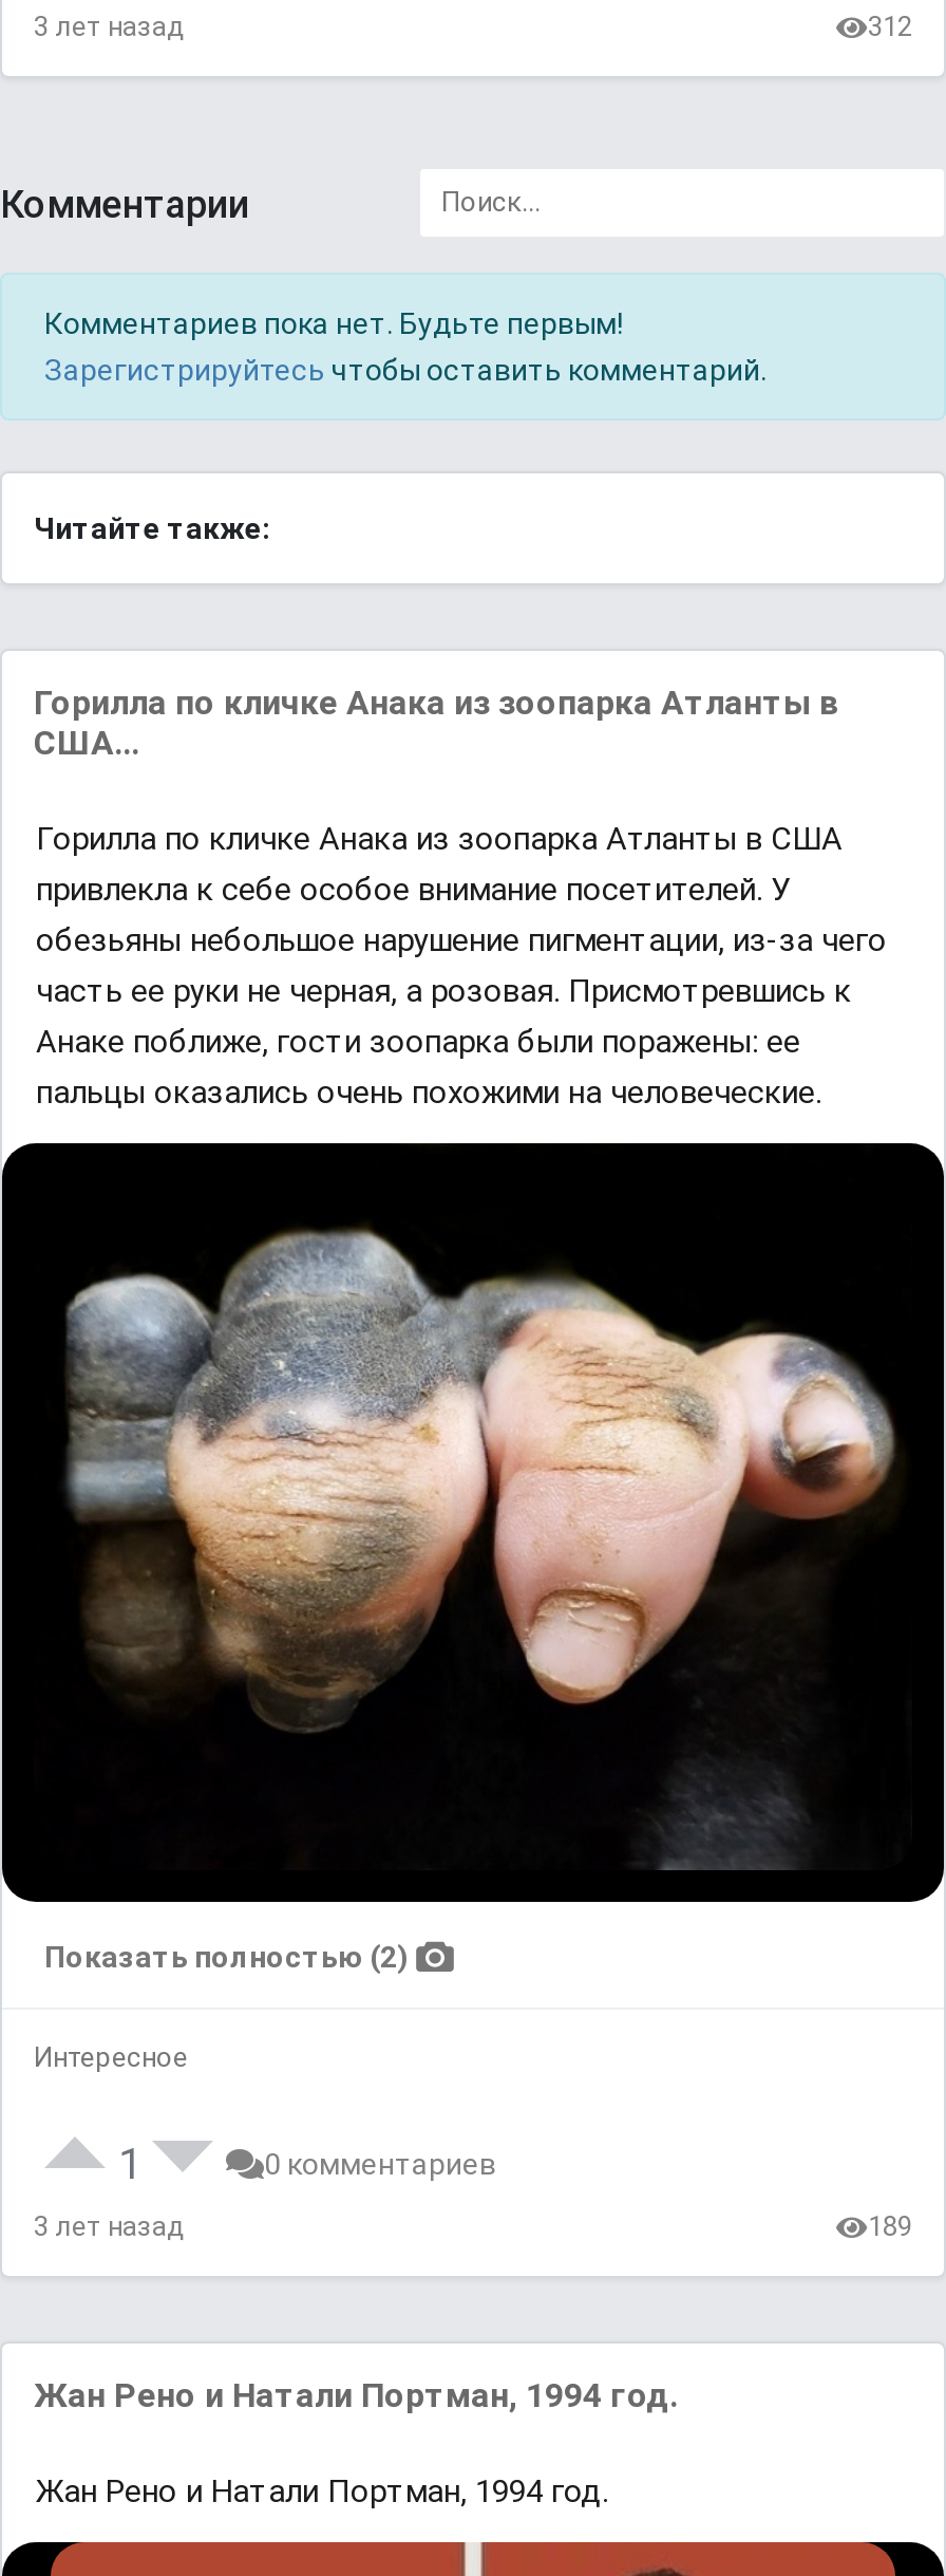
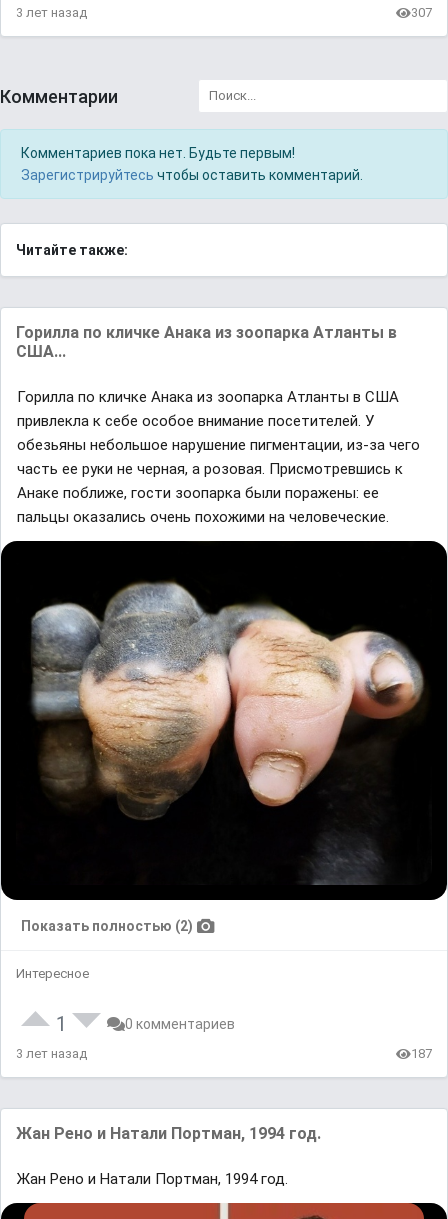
[868,11,912,42] 312 -> [411,5,432,20] 307
[868,2211,912,2243] 189 -> [411,1046,432,1061] 187

